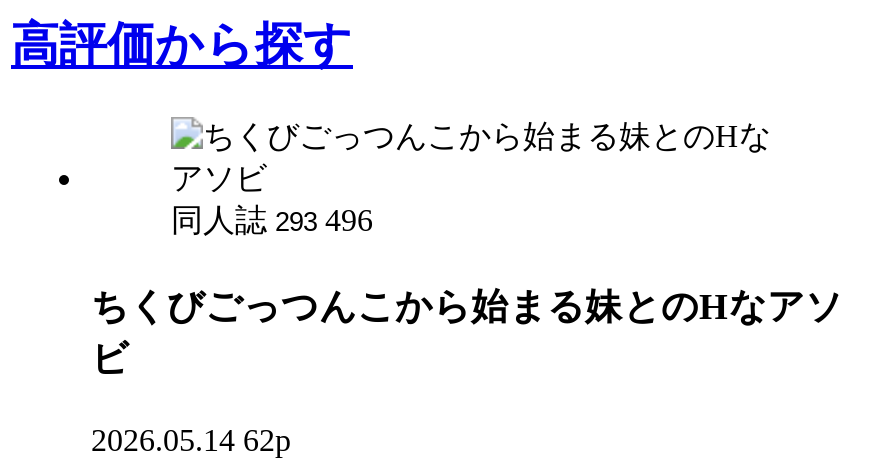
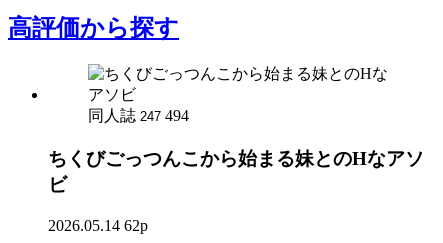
[171,203,373,237] 同人誌 293 496 -> [88,107,189,124] 同人誌 247 494

